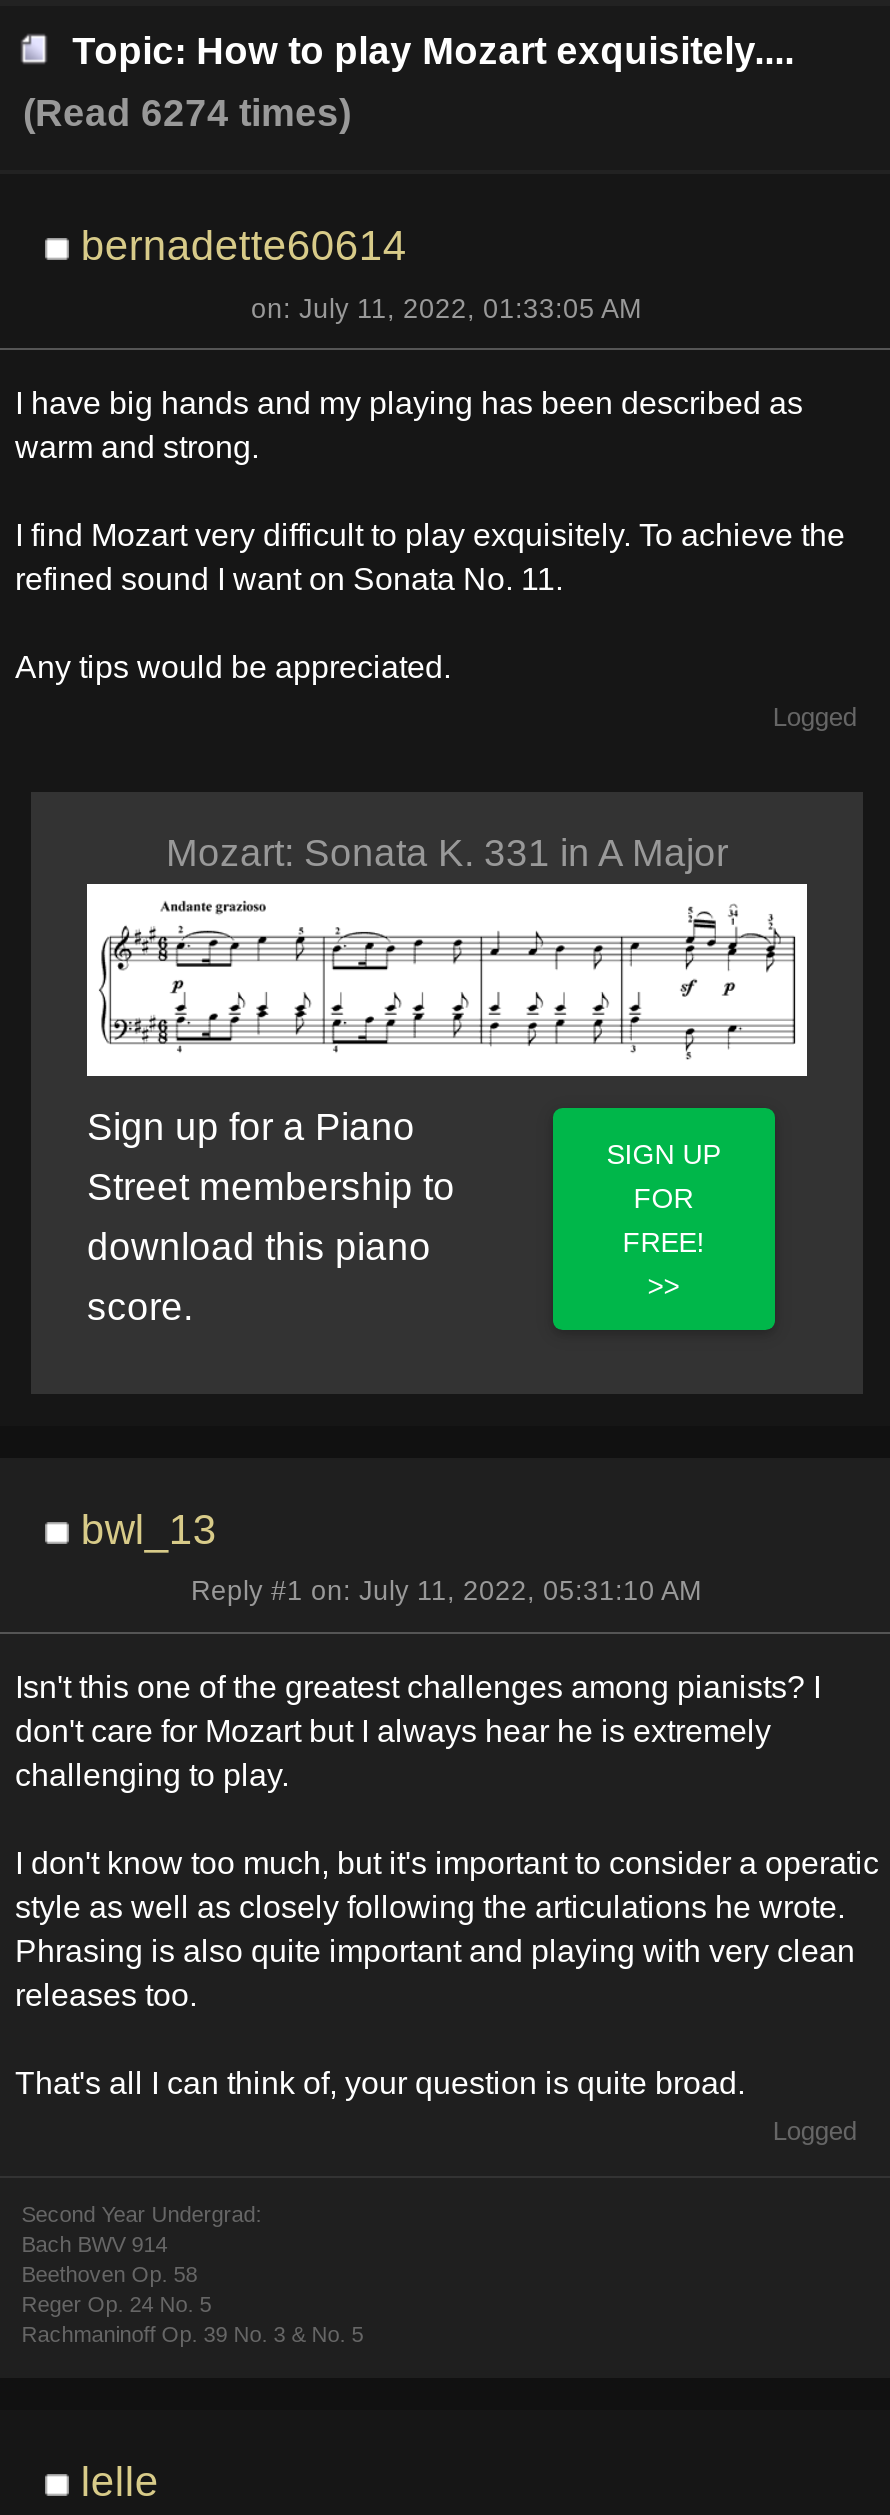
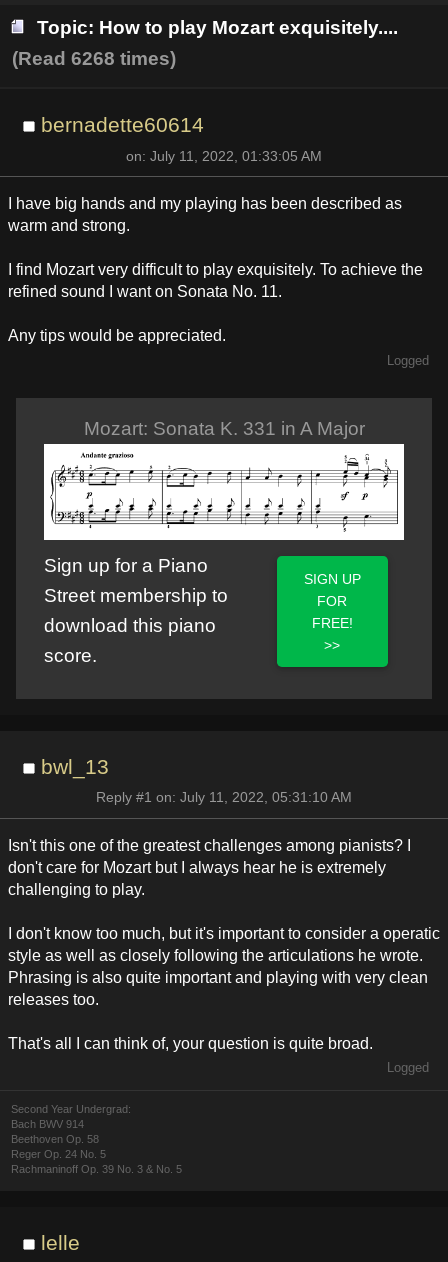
[23,92,351,134] (Read 6274 times) -> [12,48,176,69] (Read 6268 times)

